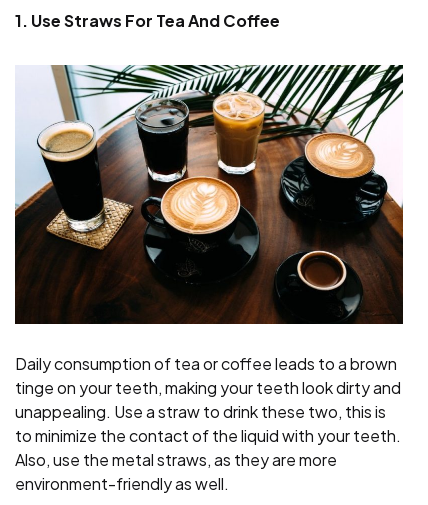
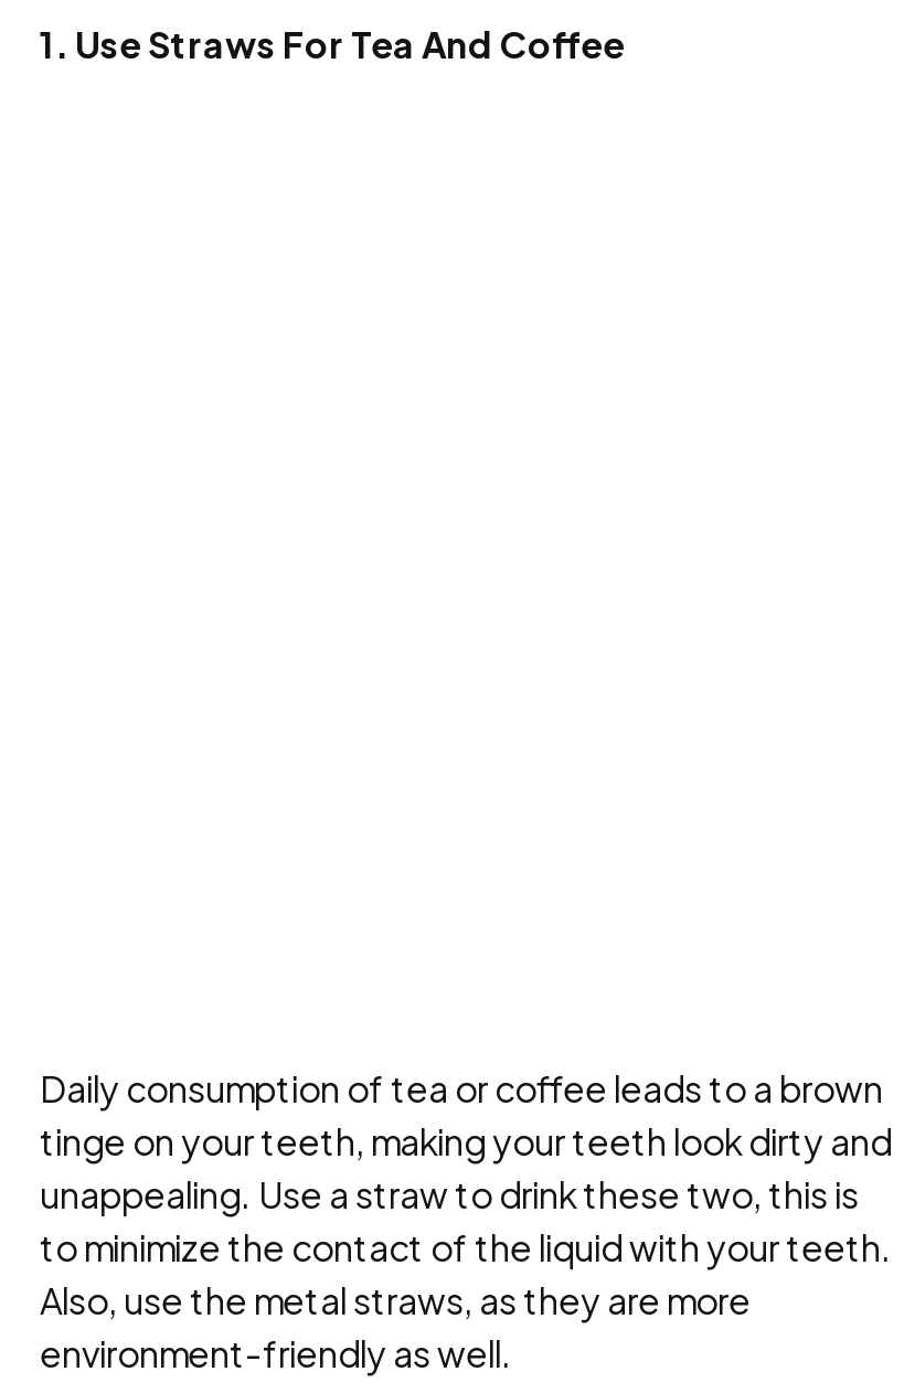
[14,64,404,325] [image] -> none

